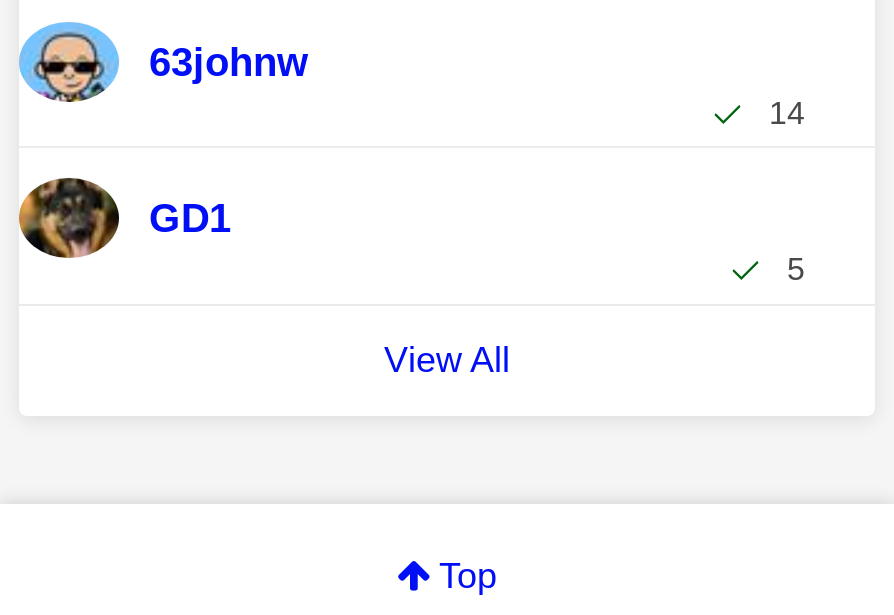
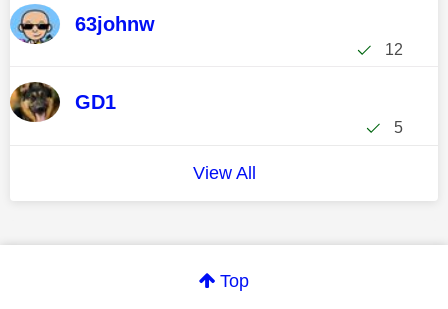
[761,96,805,130] 14 -> [381,41,403,58] 12

